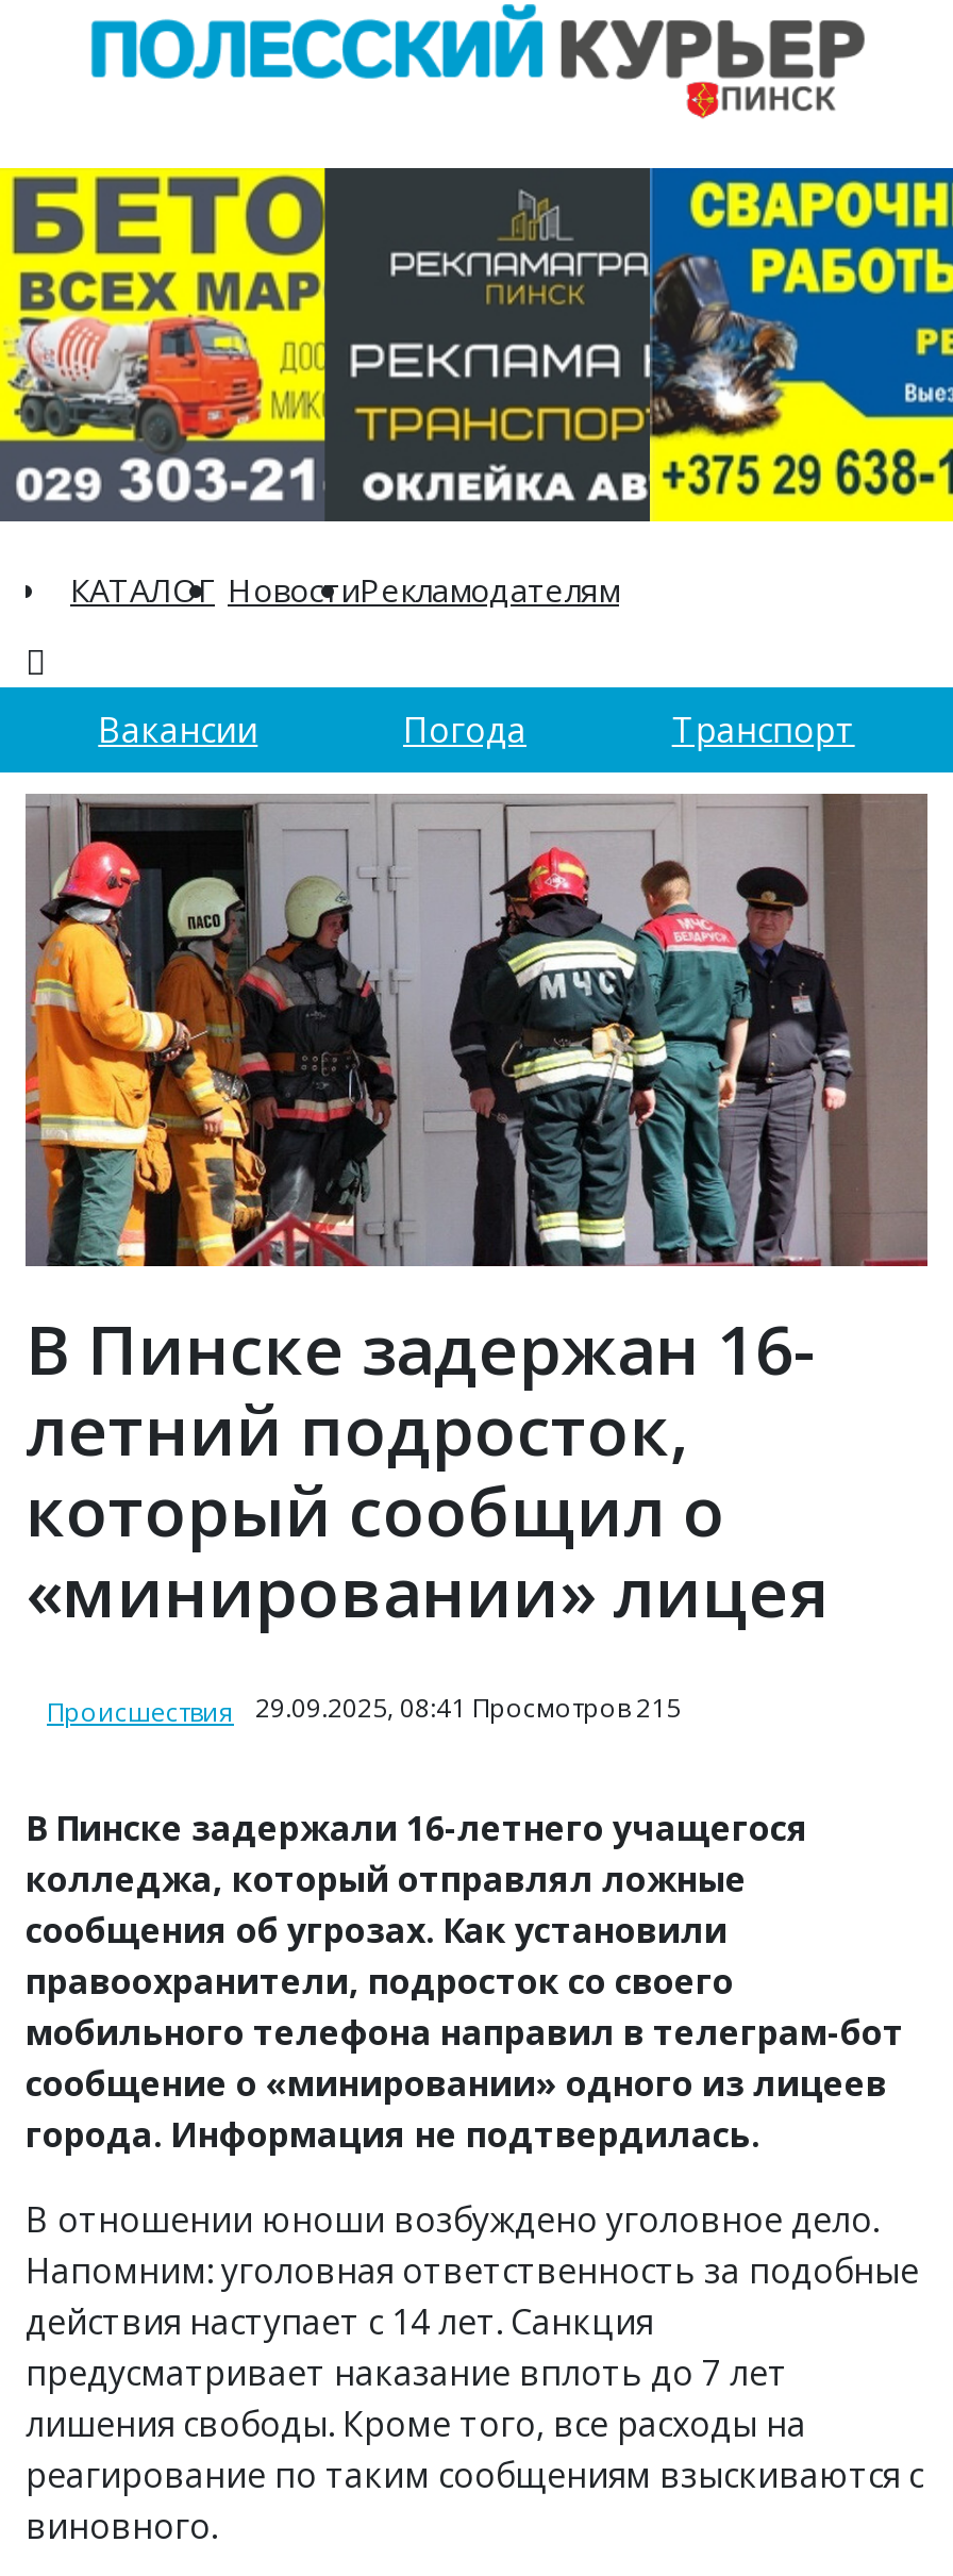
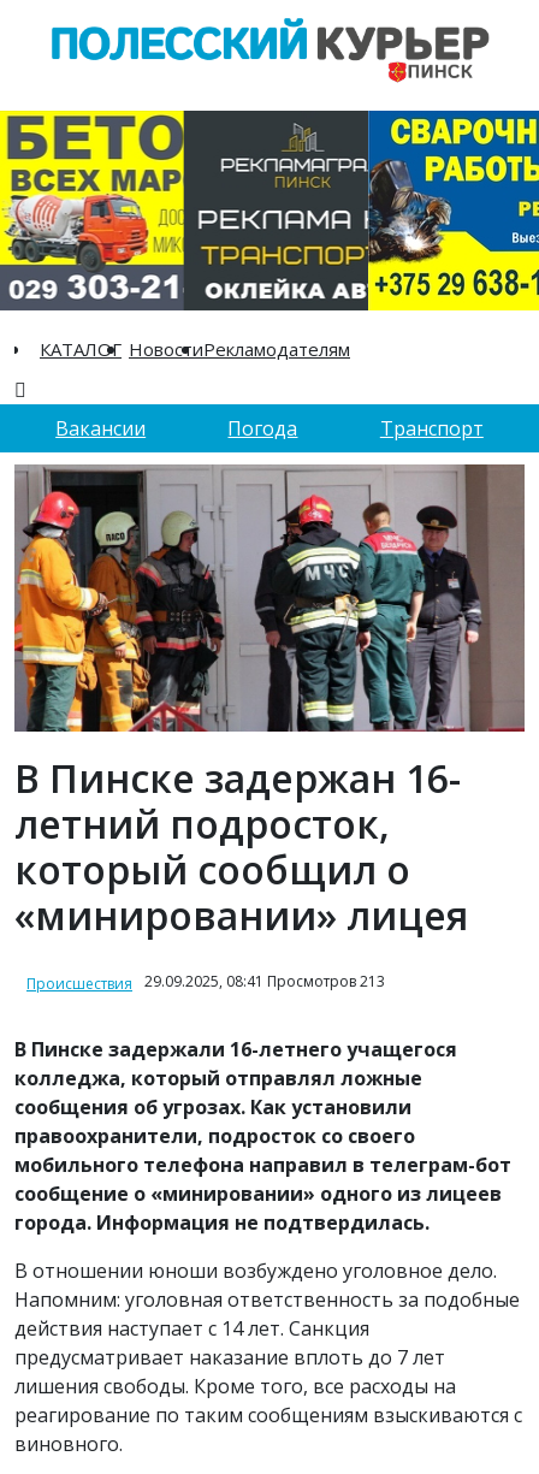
[47,1691,681,1731] Происшествия 29.09.2025, 08:41 Просмотров 215 -> [26,972,385,994] Происшествия 29.09.2025, 08:41 Просмотров 213

